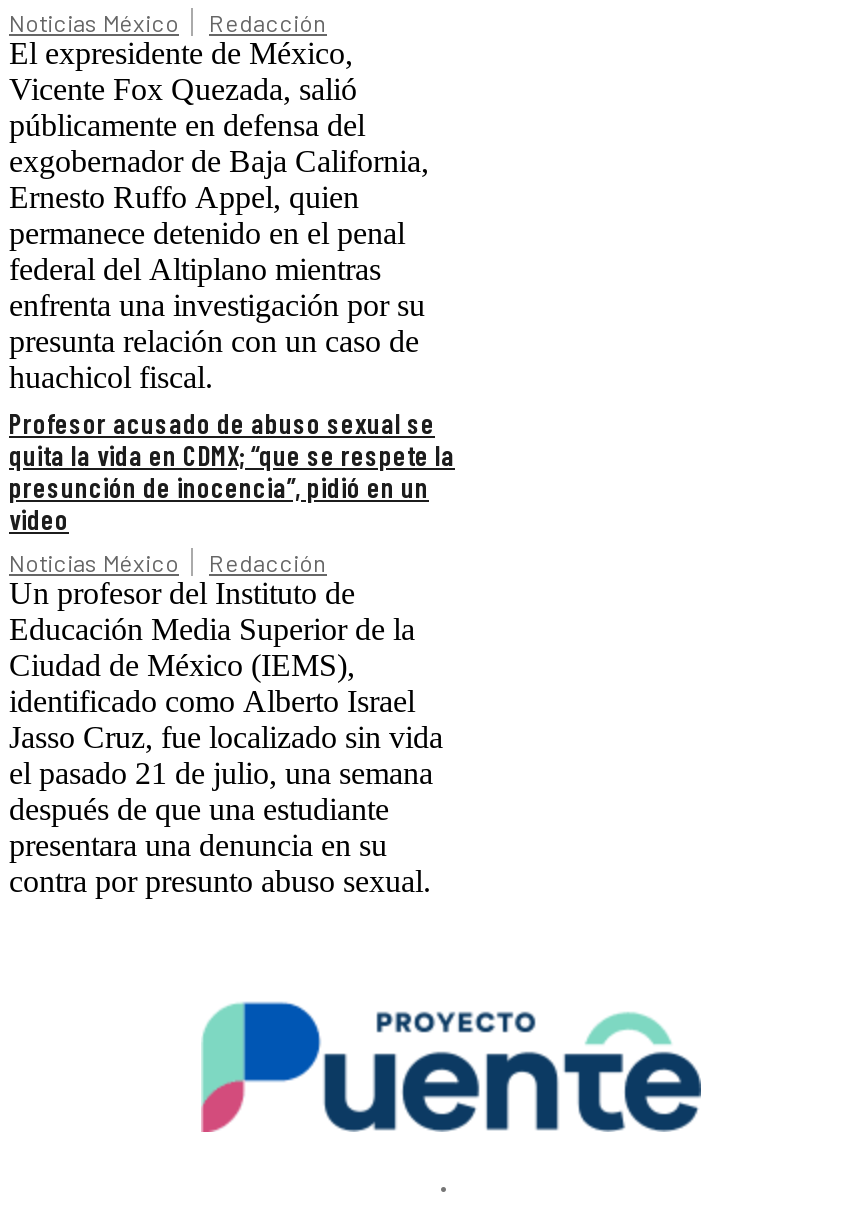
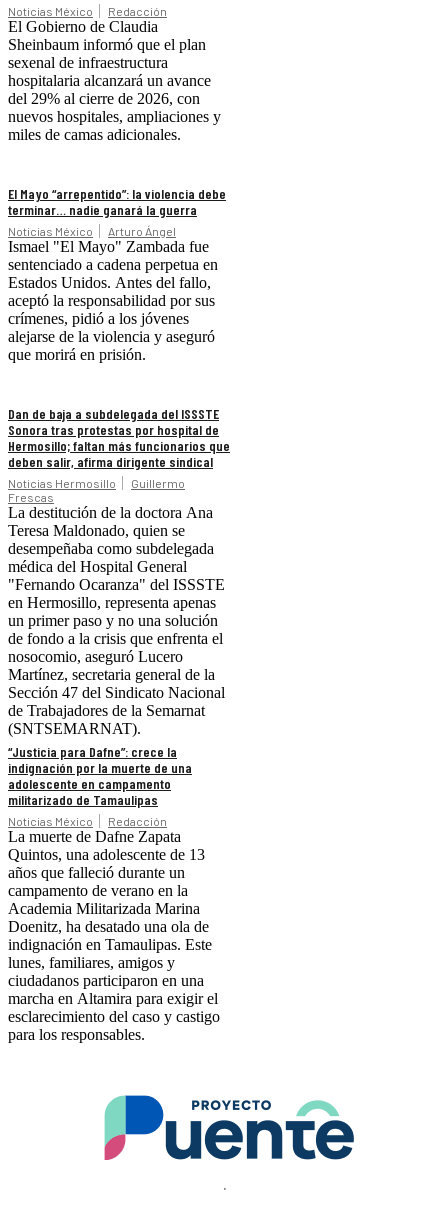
[9,36,455,536] El expresidente de México, | Vicente Fox Quezada, salió | públicamente en defensa del | exgobernador de Baja California, | Ernesto Ruffo Appel, quien | permanece detenido en el penal | federal del Altiplano mientras | enfrenta una investigación por su | presunta relación con un caso de | huachicol fiscal. | Profesor acusado de abuso sexual se | quita la vida en CDMX; “que se respete la | presunción de inocencia”, pidió en un | video -> [8,18,230,808] El Gobierno de Claudia | Sheinbaum informó que el plan | sexenal de infraestructura | hospitalaria alcanzará un avance | del 29% al cierre de 2026, con | nuevos hospitales, ampliaciones y | miles de camas adicionales. | El Mayo “arrepentido”: la violencia debe | terminar… nadie ganará la guerra | Noticias México | Arturo Ángel | Ismael "El Mayo" Zambada fue | sentenciado a cadena perpetua en | Estados Unidos. Antes del fallo, | aceptó la responsabilidad por sus | crímenes, pidió a los jóvenes | alejarse de la violencia y aseguró | que morirá en prisión. | Dan de baja a subdelegada del ISSSTE | Sonora tras protestas por hospital de | Hermosillo; faltan más funcionarios que | deben salir, afirma dirigente sindical | Noticias Hermosillo | Guillermo | Frescas | La destitución de la doctora Ana | Teresa Maldonado, quien se | desempeñaba como subdelegada | médica del Hospital General | "Fernando Ocaranza" del ISSSTE | en Hermosillo, representa apenas | un primer paso y no una solución | de fondo a la crisis que enfrenta el | nosocomio, aseguró Lucero | Martínez, secretaria general de la | Sección 47 del Sindicato Nacional | de Trabajadores de la Semarnat | (SNTSEMARNAT). | “Justicia para Dafne”: crece la | indignación por la muerte de una | adolescente en campamento | militarizado de Tamaulipas
[9,576,443,898] Un profesor del Instituto de | Educación Media Superior de la | Ciudad de México (IEMS), | identificado como Alberto Israel | Jasso Cruz, fue localizado sin vida | el pasado 21 de julio, una semana | después de que una estudiante | presentara una denuncia en su | contra por presunto abuso sexual. -> [8,828,220,1043] La muerte de Dafne Zapata | Quintos, una adolescente de 13 | años que falleció durante un | campamento de verano en la | Academia Militarizada Marina | Doenitz, ha desatado una ola de | indignación en Tamaulipas. Este | lunes, familiares, amigos y | ciudadanos participaron en una | marcha en Altamira para exigir el | esclarecimiento del caso y castigo | para los responsables.

